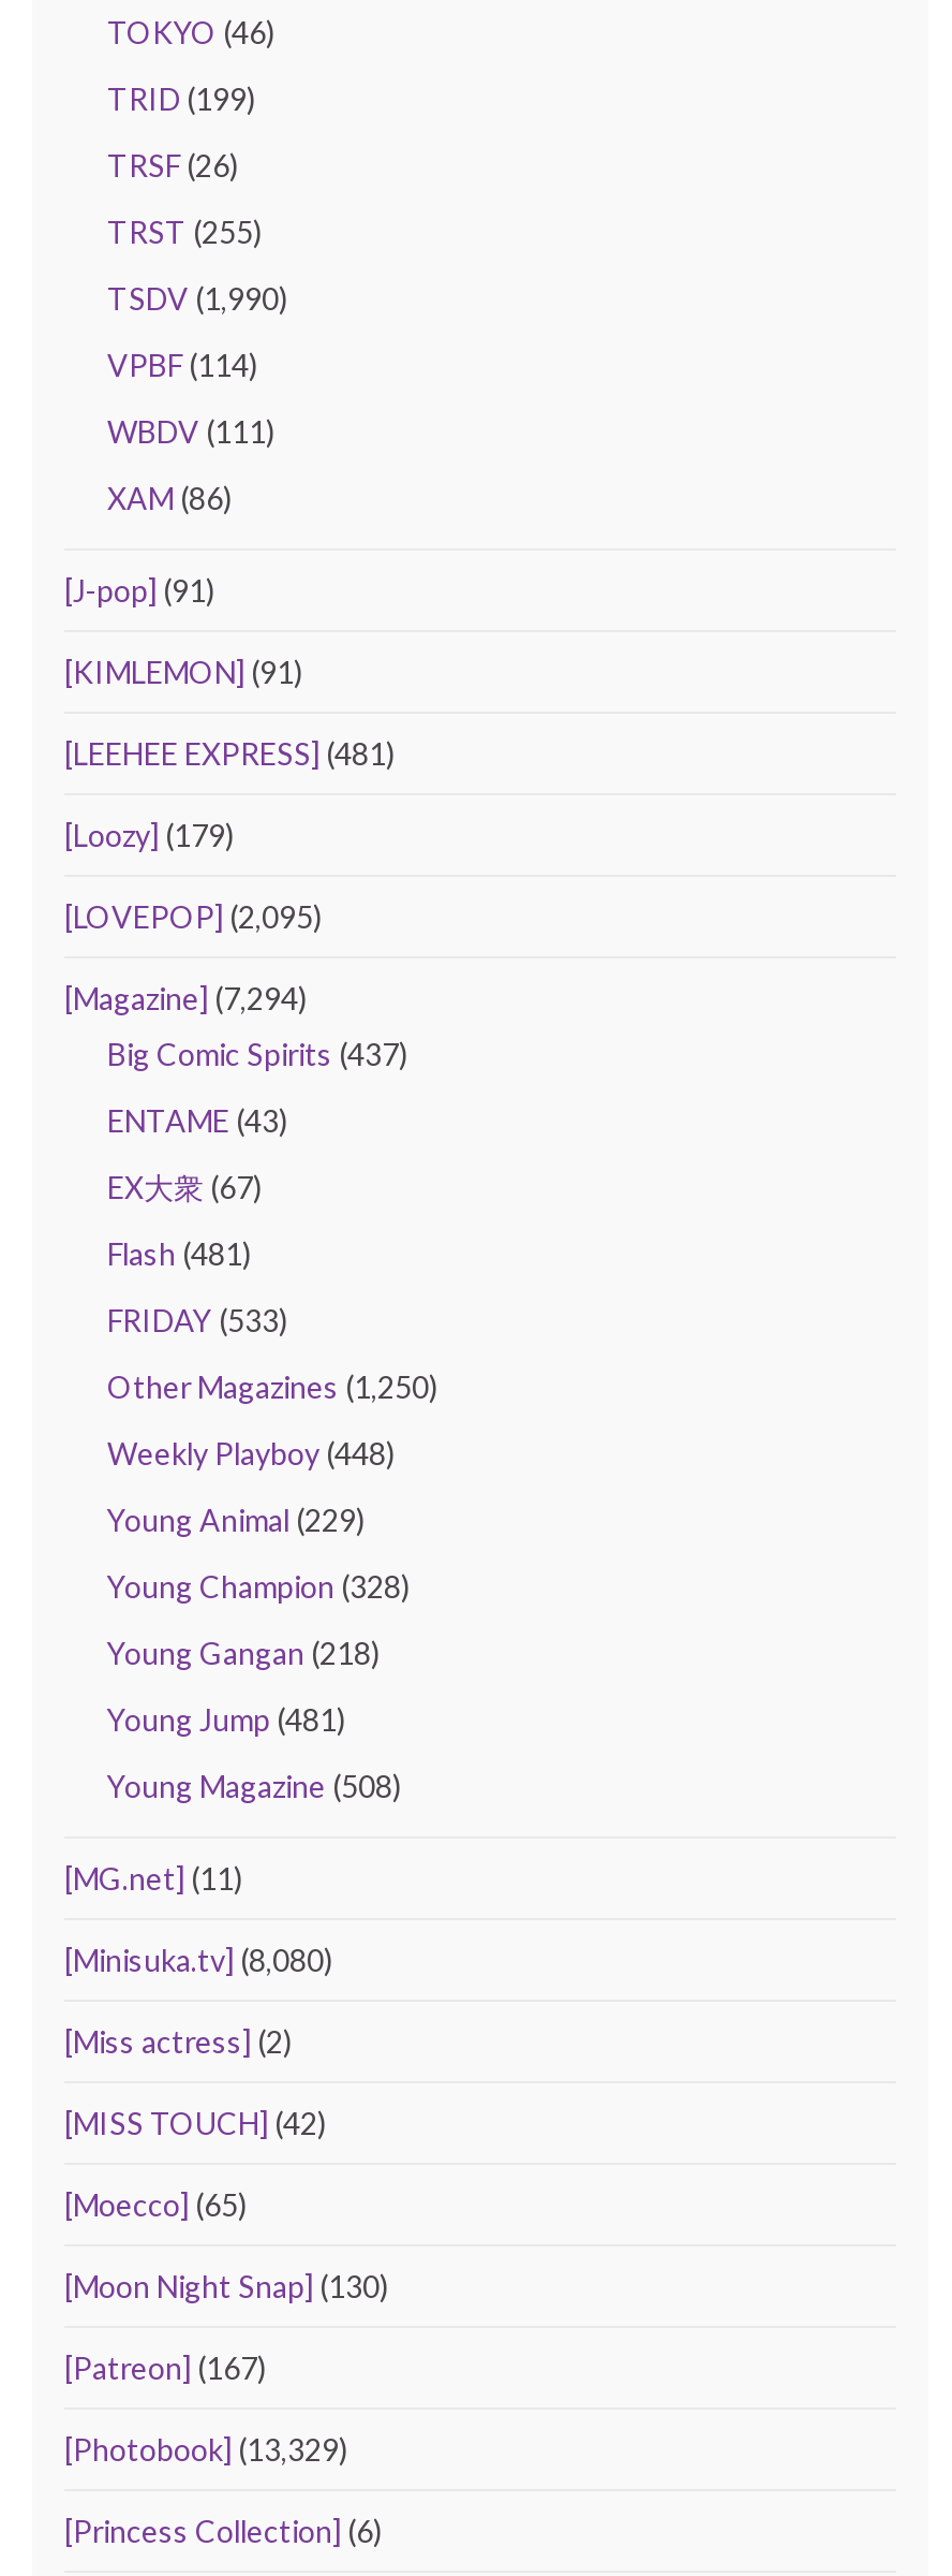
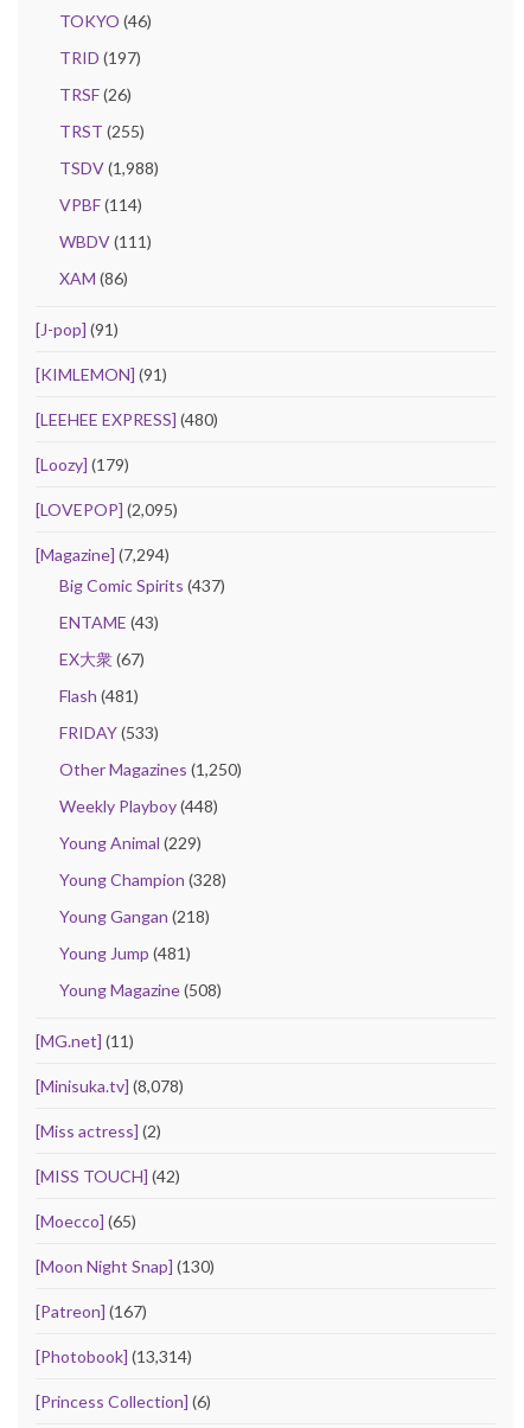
[107,82,255,118] TRID (199) -> [59,48,141,68] TRID (197)
[107,281,287,318] TSDV (1,990) -> [59,158,159,178] TSDV (1,988)
[64,737,395,773] [LEEHEE EXPRESS] (481) -> [36,409,218,429] [LEEHEE EXPRESS] (480)
[64,1943,332,1979] [Minisuka.tv] (8,080) -> [36,1076,184,1096] [Minisuka.tv] (8,078)
[64,2432,347,2469] [Photobook] (13,329) -> [36,1346,192,1366] [Photobook] (13,314)

